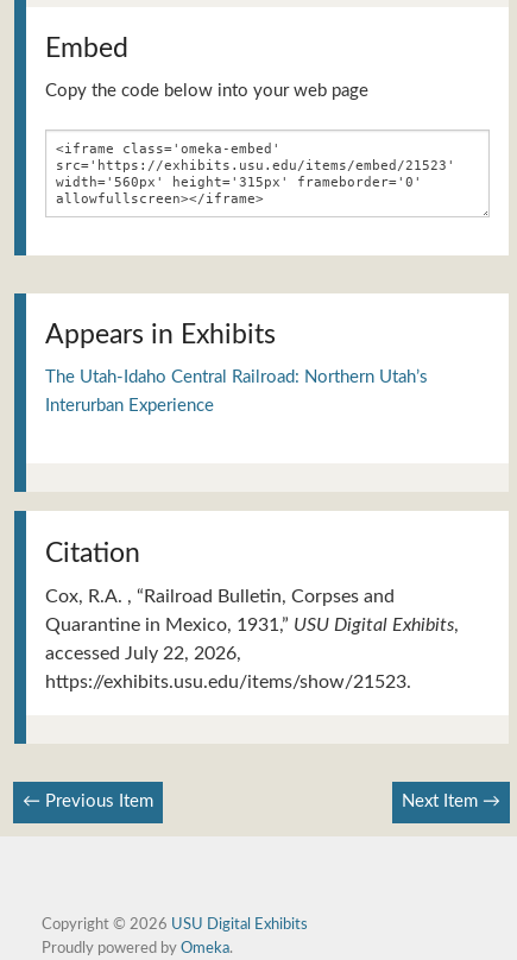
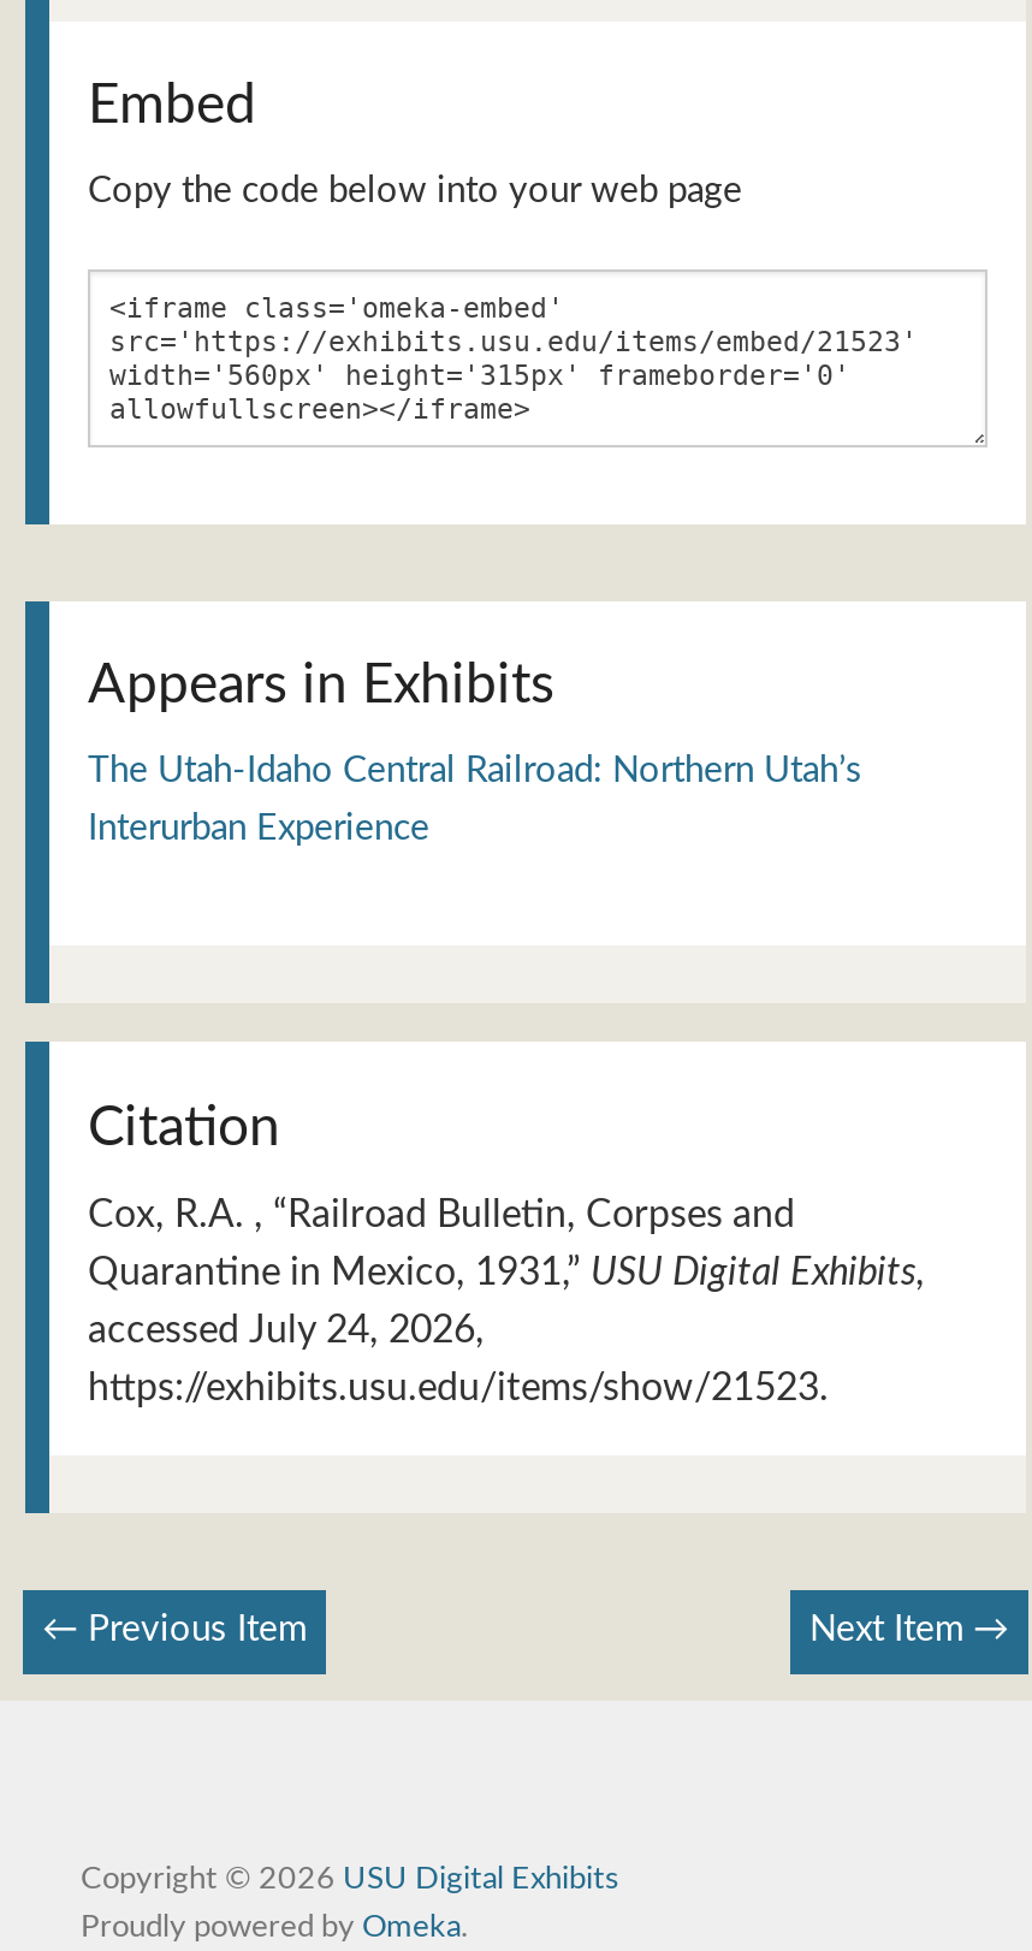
[45,643,241,662] accessed July 22, 2026, -> [88,1310,485,1348] accessed July 24, 2026,

